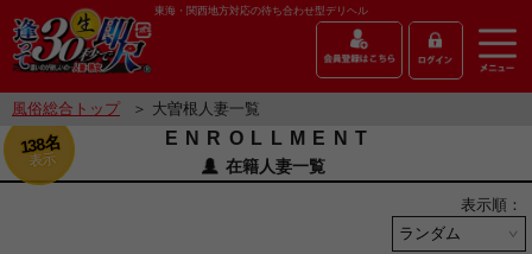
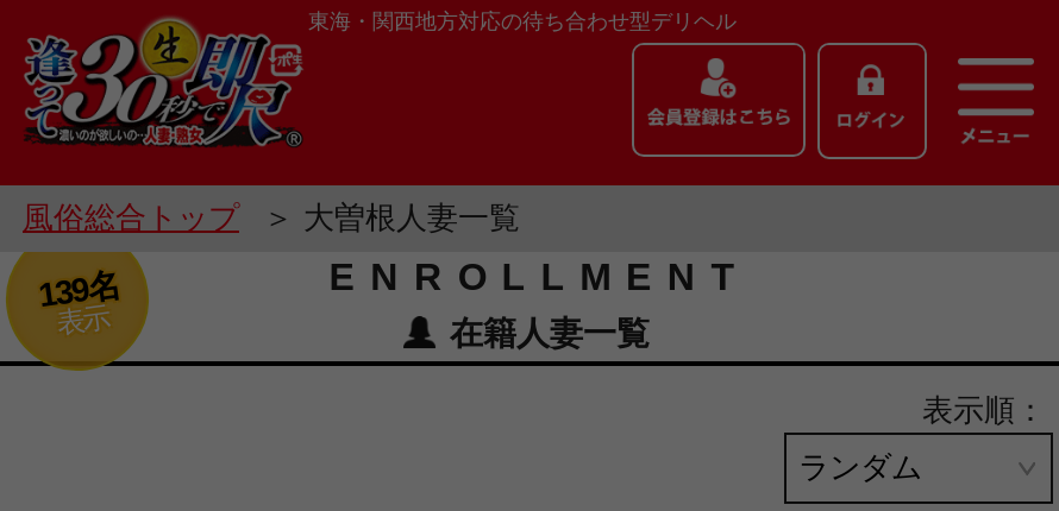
[19,132,61,157] 138名 -> [37,265,121,314] 139名

